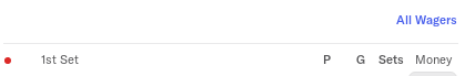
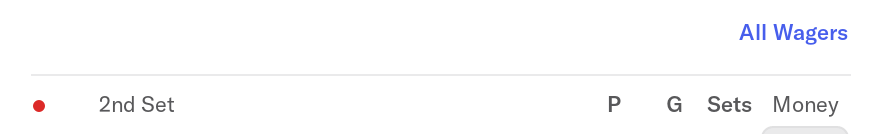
[41,52,79,67] 1st Set -> [99,90,175,118] 2nd Set

